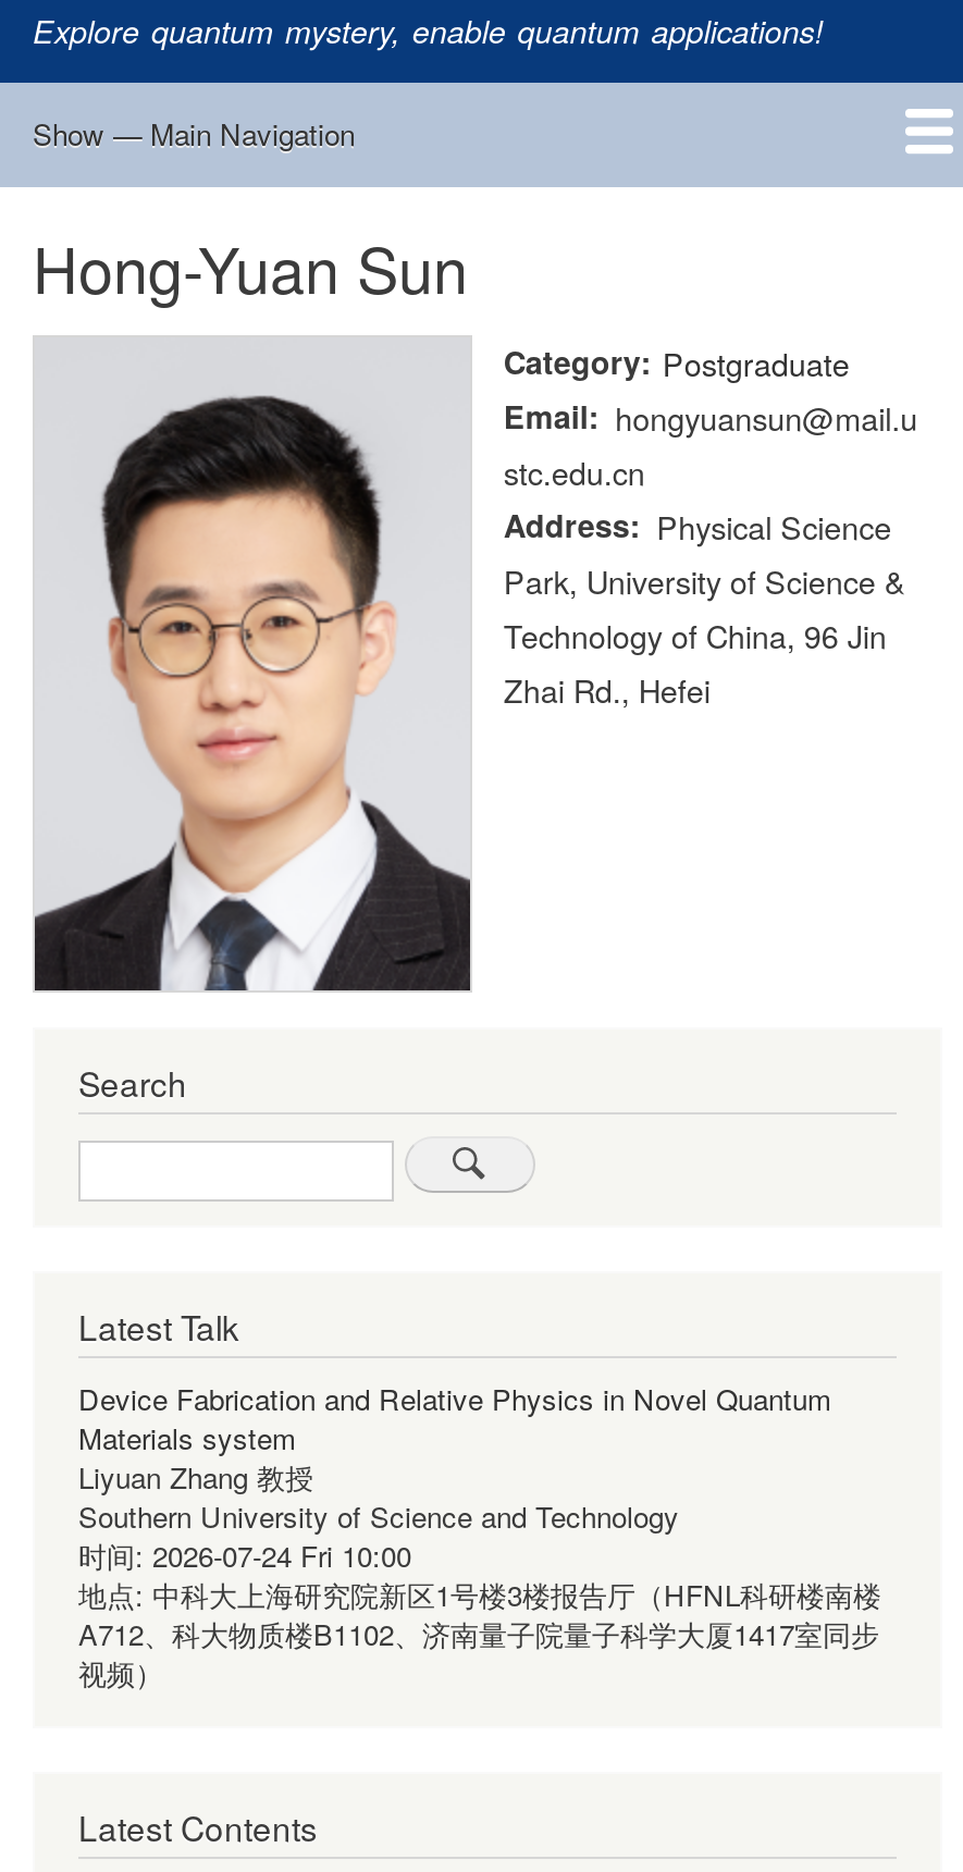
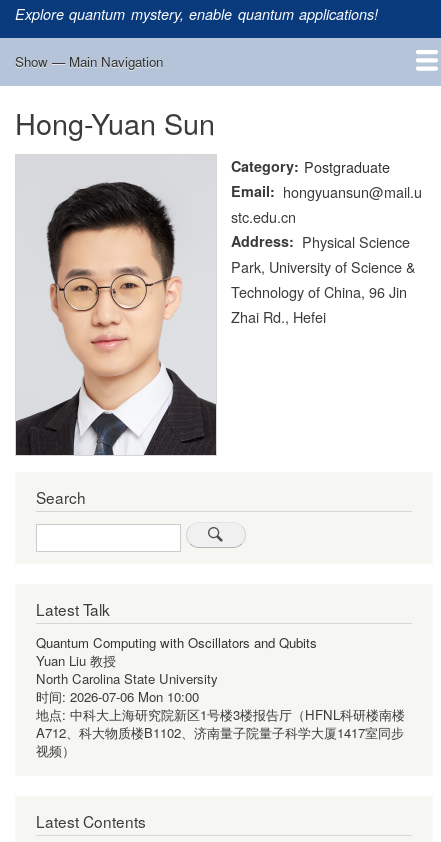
[78,1379,831,1577] Device Fabrication and Relative Physics in Novel Quantum | Materials system | Liyuan Zhang 教授 | Southern University of Science and Technology | 时间: 2026-07-24 Fri 10:00 -> [36,633,317,706] Quantum Computing with Oscillators and Qubits | Yuan Liu 教授 | North Carolina State University | 时间: 2026-07-06 Mon 10:00

